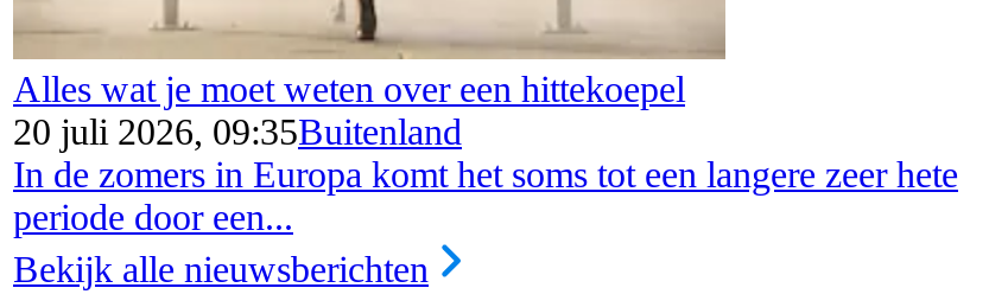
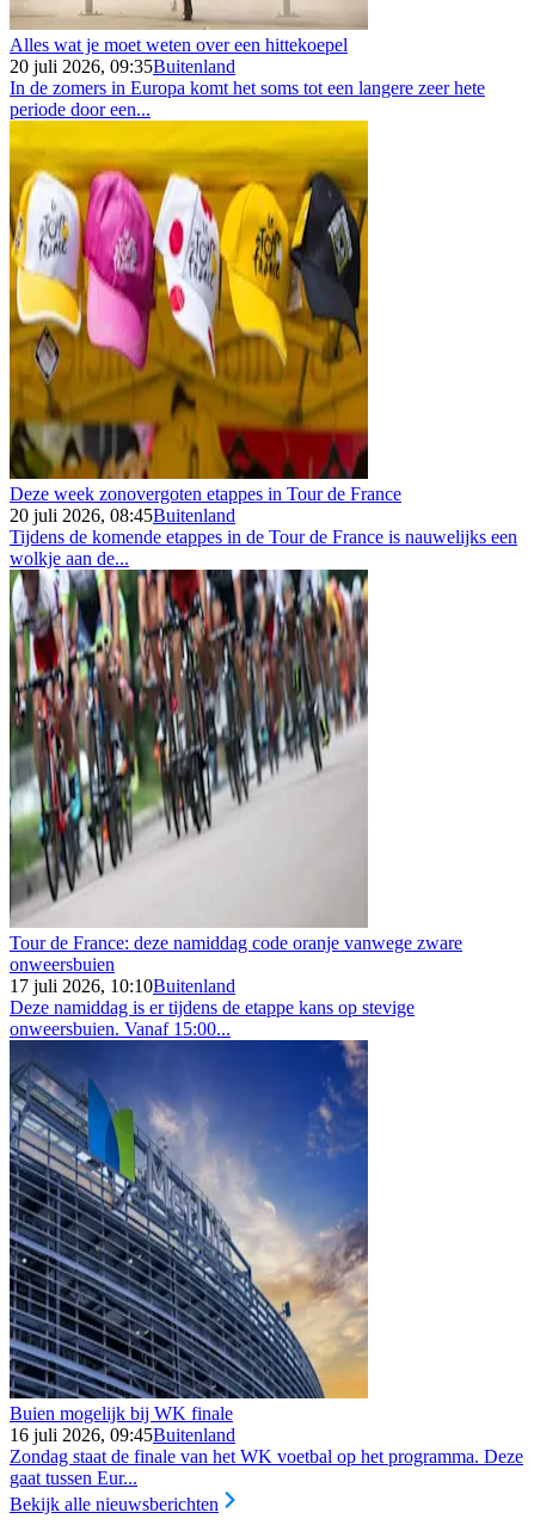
none -> [8,119,517,568] [image] | Deze week zonovergoten etappes in Tour de France | 20 juli 2026, 08:45Buitenland | Tijdens de komende etappes in de Tour de France is nauwelijks een | wolkje aan de...
none -> [8,568,462,1039] [image] | Tour de France: deze namiddag code oranje vanwege zware | onweersbuien | 17 juli 2026, 10:10Buitenland | Deze namiddag is er tijdens de etappe kans op stevige | onweersbuien. Vanaf 15:00...
none -> [8,1039,523,1488] [image] | Buien mogelijk bij WK finale | 16 juli 2026, 09:45Buitenland | Zondag staat de finale van het WK voetbal op het programma. Deze | gaat tussen Eur...

